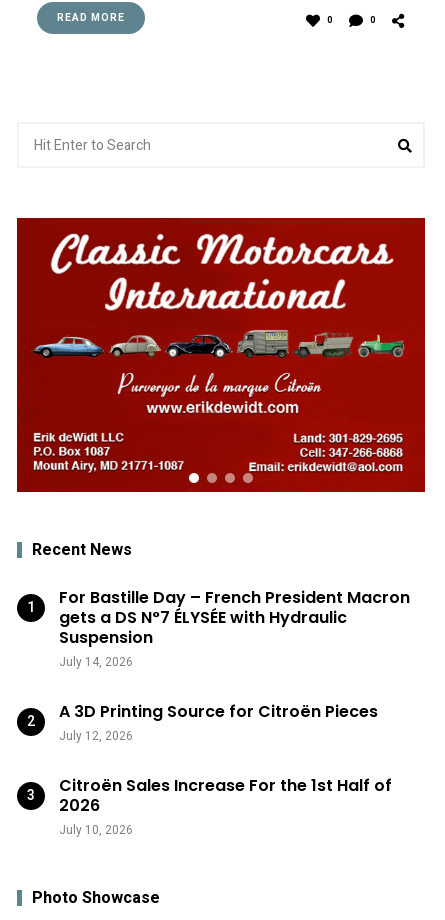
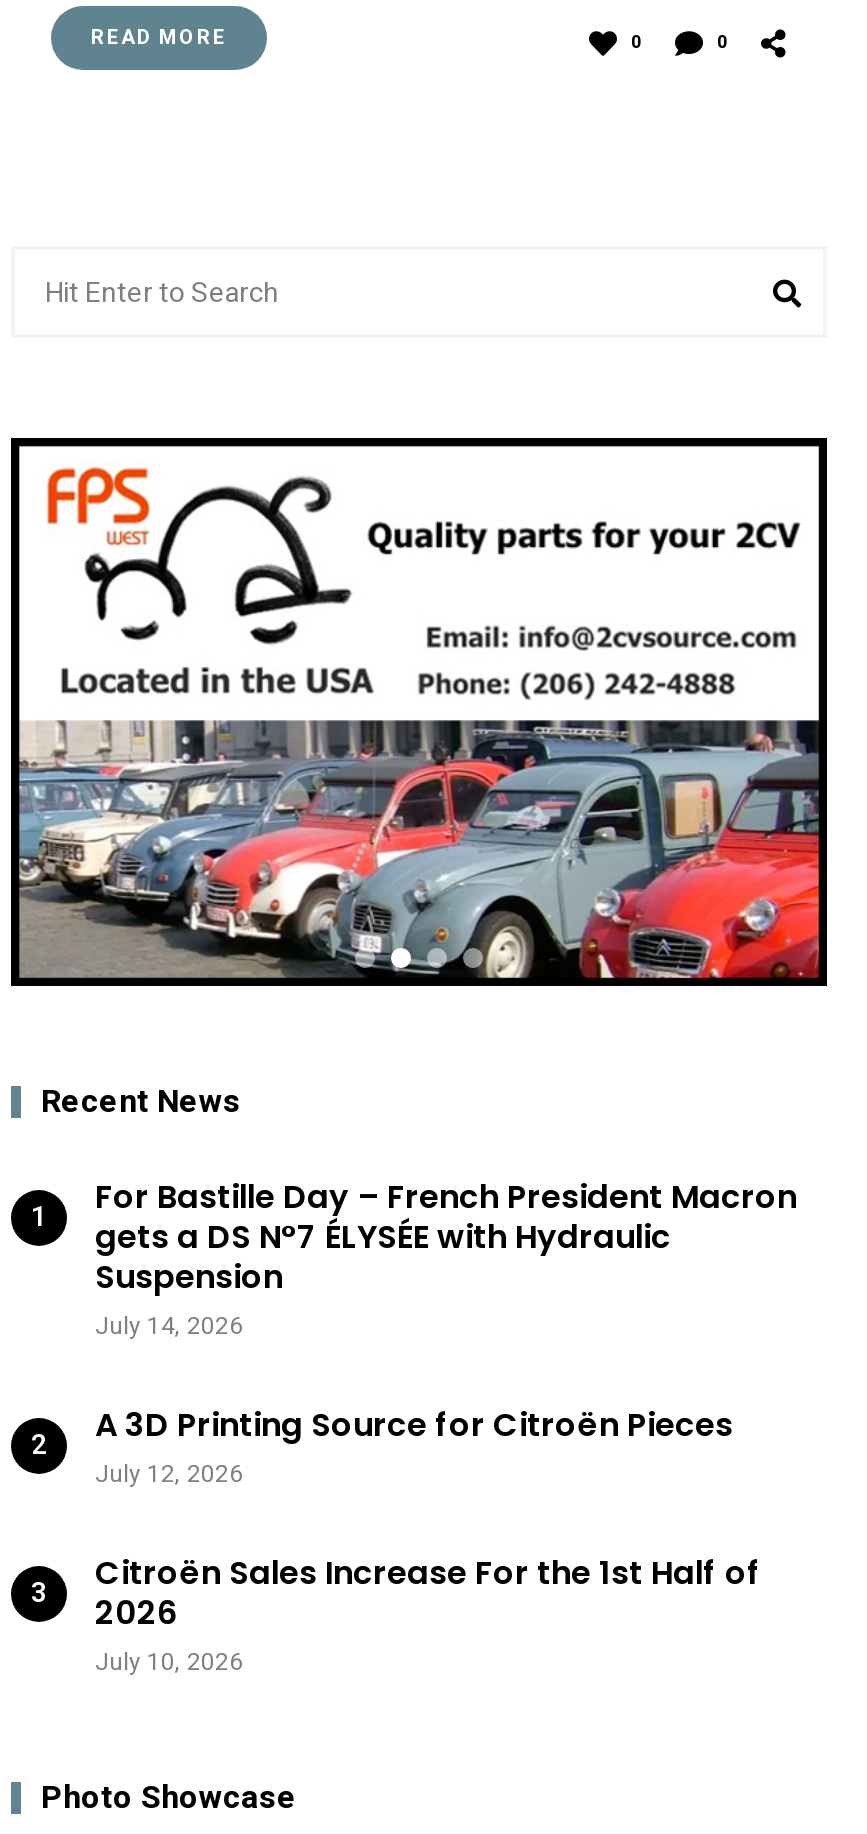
[16,217,426,493] [image] -> [9,436,829,988] [image]

